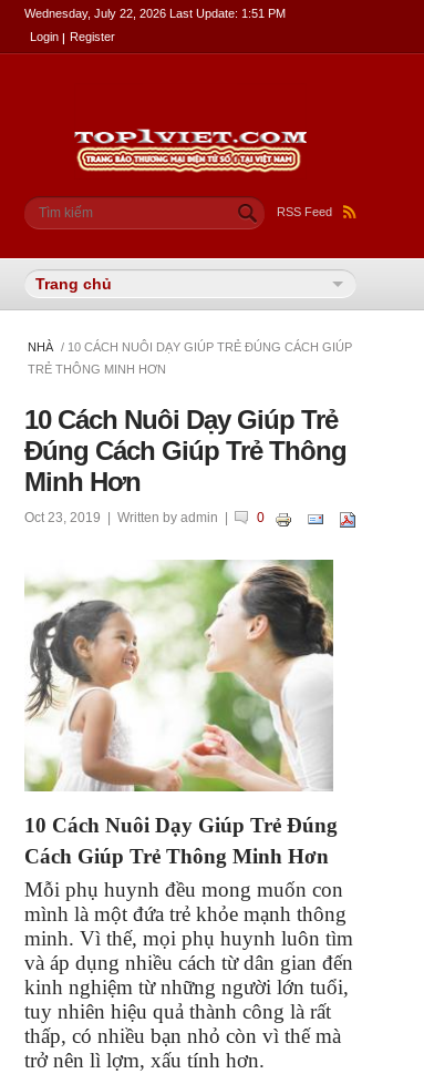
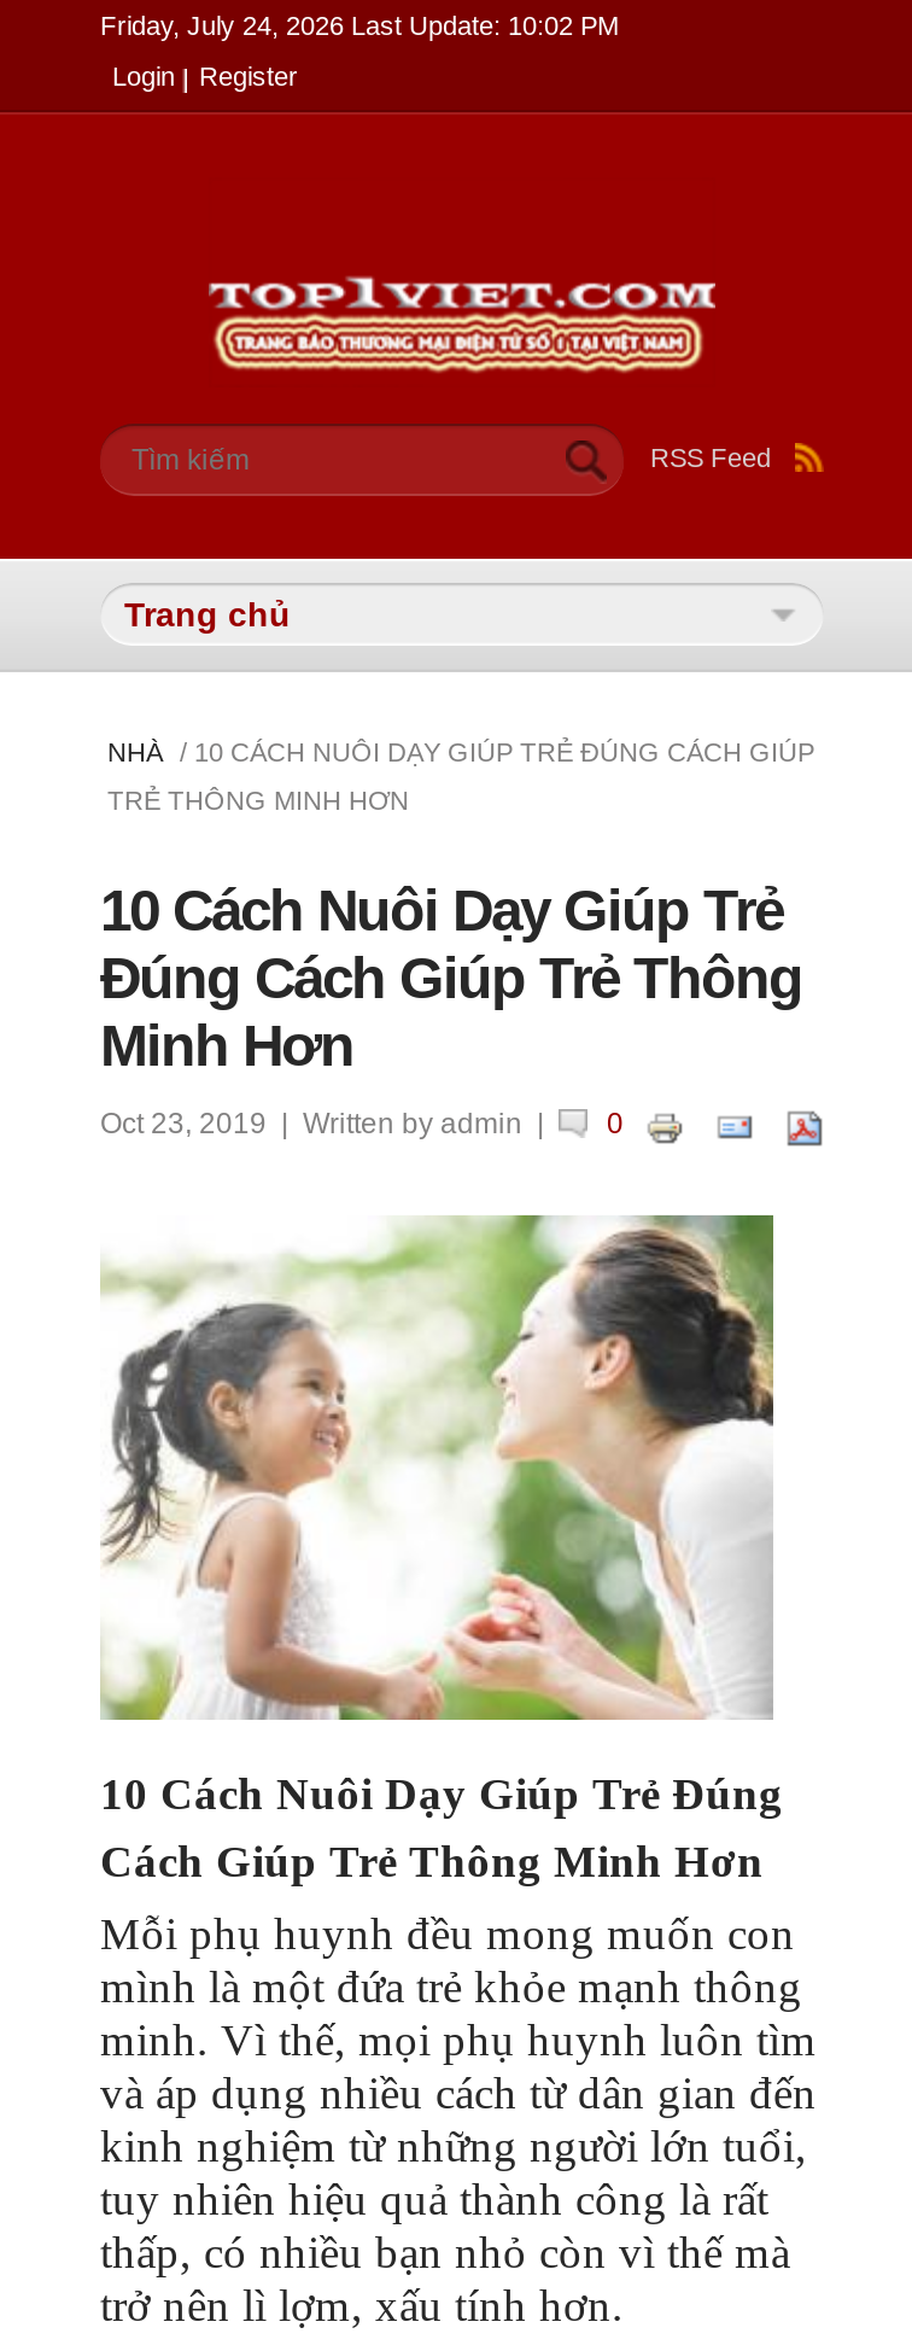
[24,7,286,20] Wednesday, July 22, 2026 Last Update: 1:51 PM -> [100,11,619,40] Friday, July 24, 2026 Last Update: 10:02 PM

